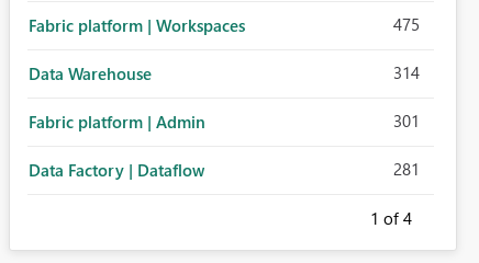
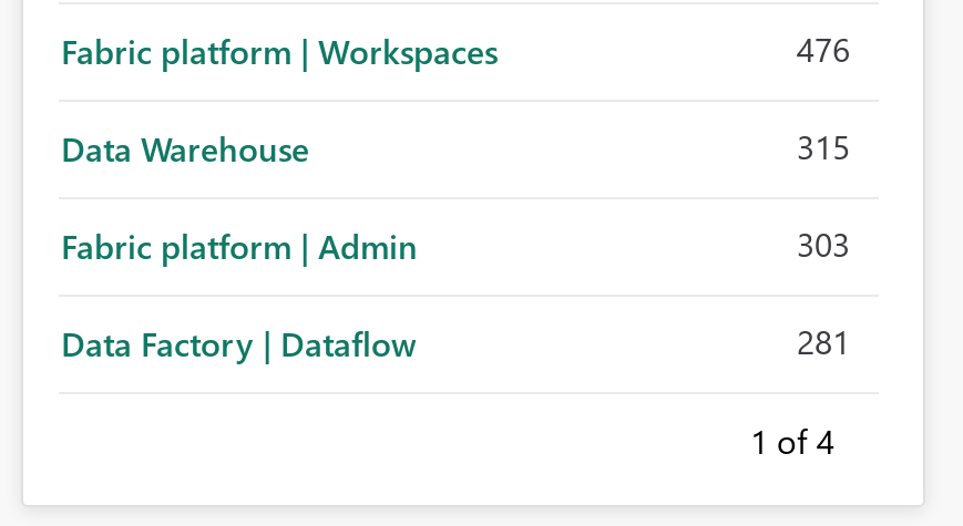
[393,13,420,35] 475 -> [797,27,850,71] 476
[393,61,420,83] 314 -> [797,124,850,168] 315
[393,110,420,131] 301 -> [797,221,850,266] 303

